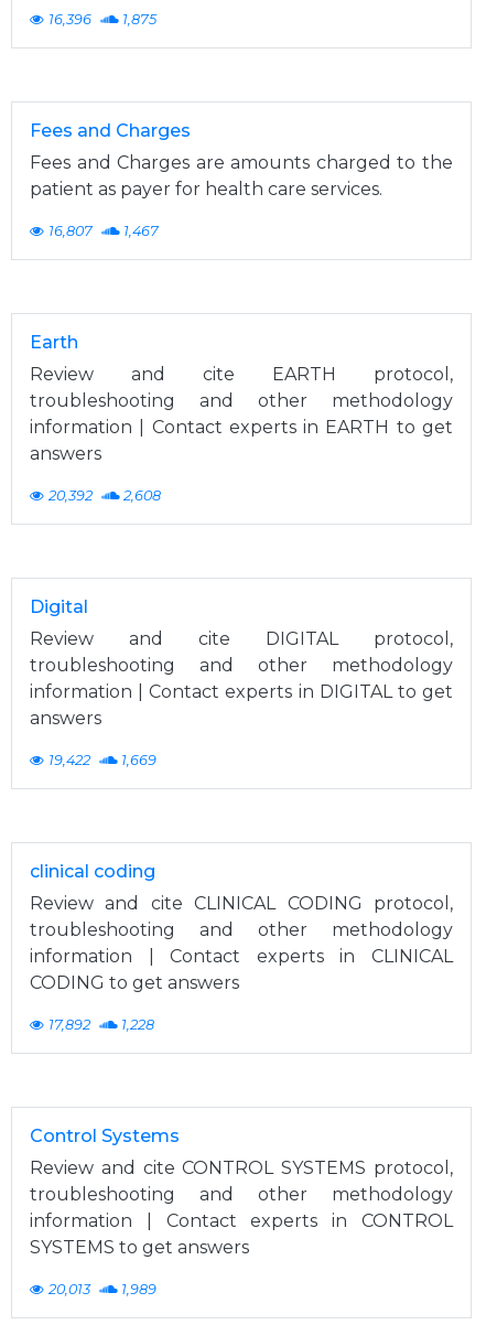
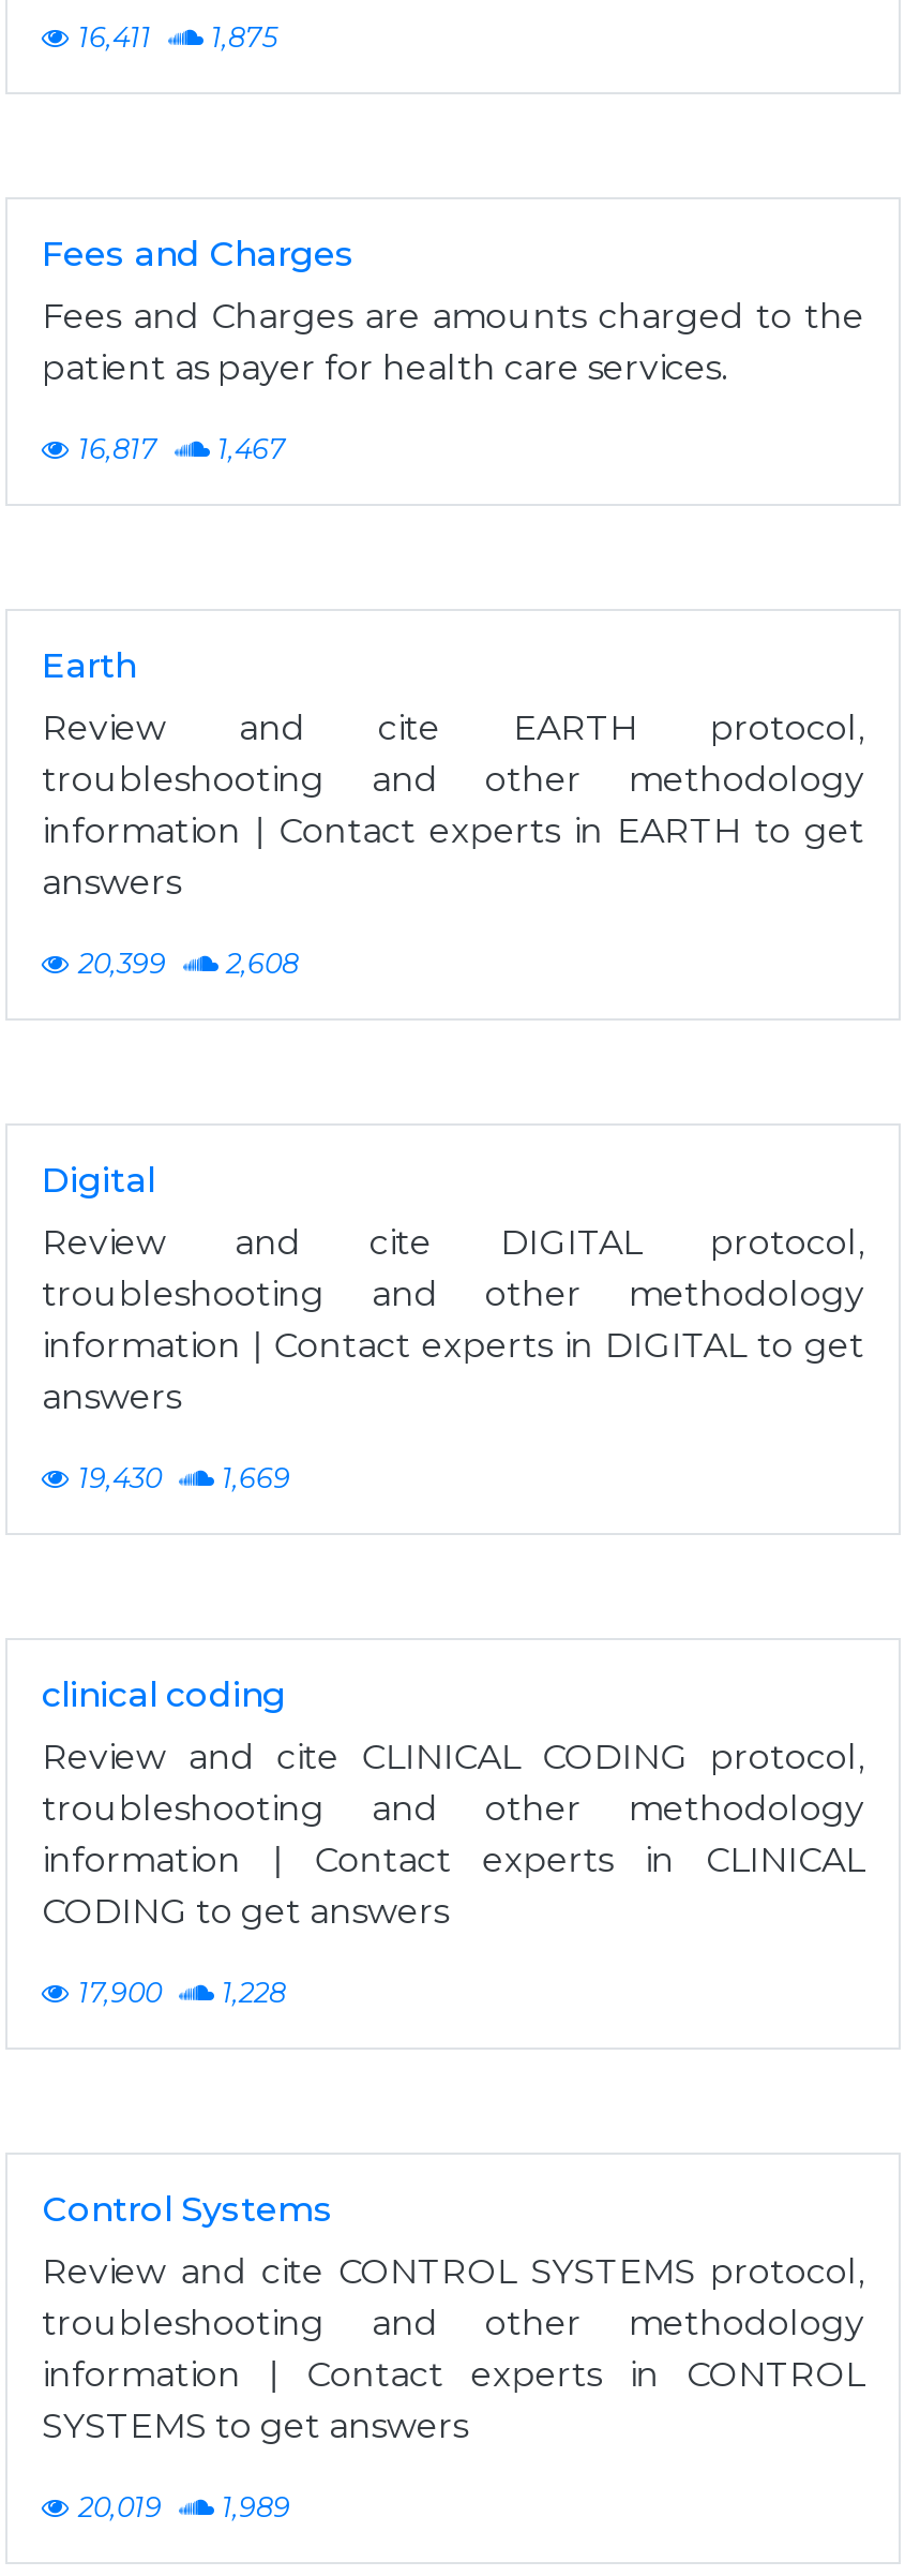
[48,11,156,27] 16,396 1,875 -> [78,21,277,53] 16,411 1,875
[48,222,159,239] 16,807 1,467 -> [78,432,286,465] 16,817 1,467
[48,487,161,503] 20,392 2,608 -> [78,947,299,979] 20,399 2,608
[48,751,156,768] 19,422 1,669 -> [78,1462,290,1494] 19,430 1,669
[48,1016,154,1033] 17,892 1,228 -> [78,1976,286,2008] 17,900 1,228
[48,1281,156,1297] 20,013 1,989 -> [78,2491,290,2523] 20,019 1,989

